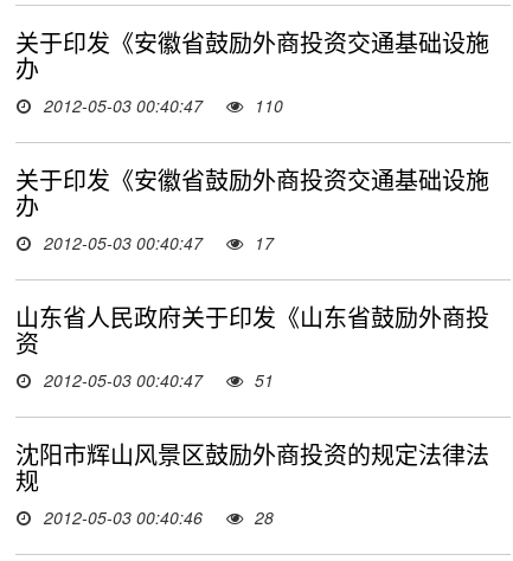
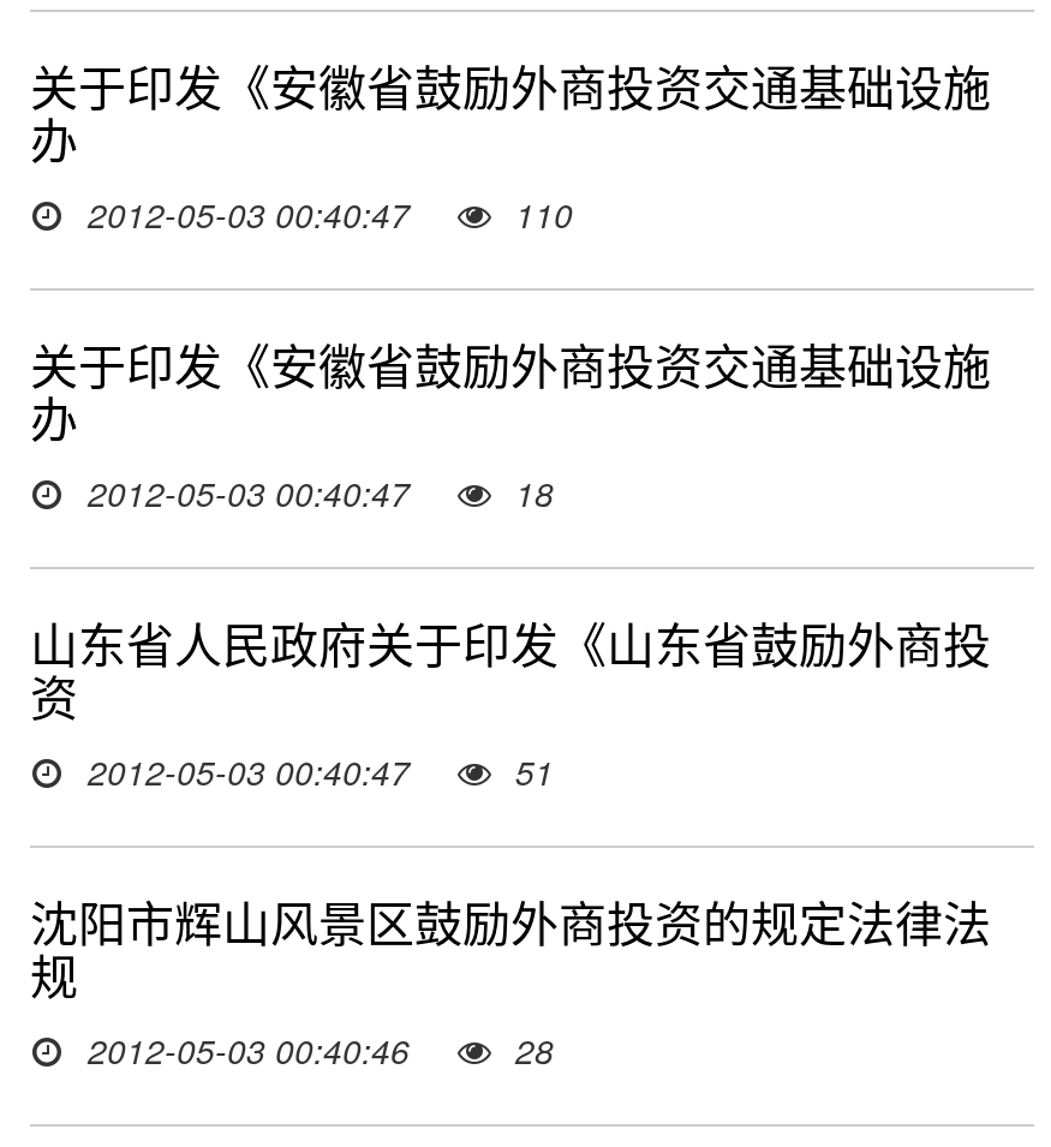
[255,231,274,254] 17 -> [515,468,554,516] 18

